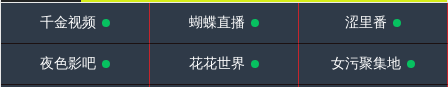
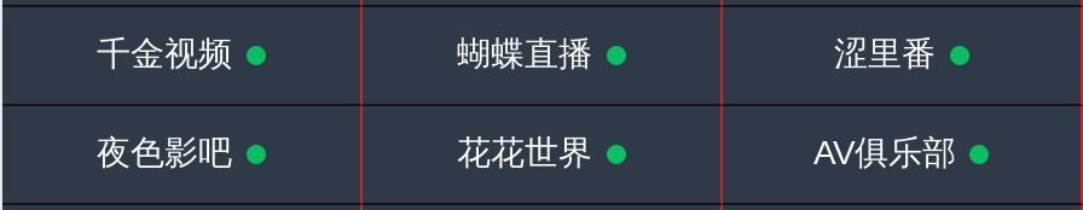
[331,55,401,71] 女污聚集地 -> [813,133,956,171] AV俱乐部

